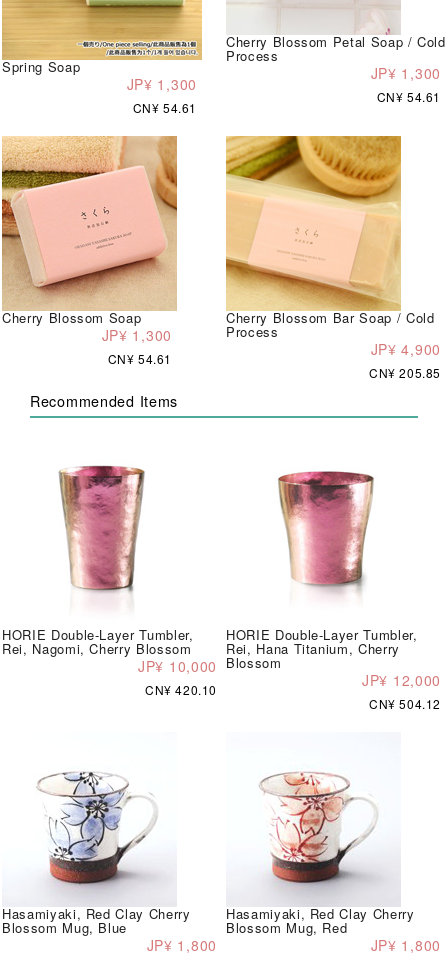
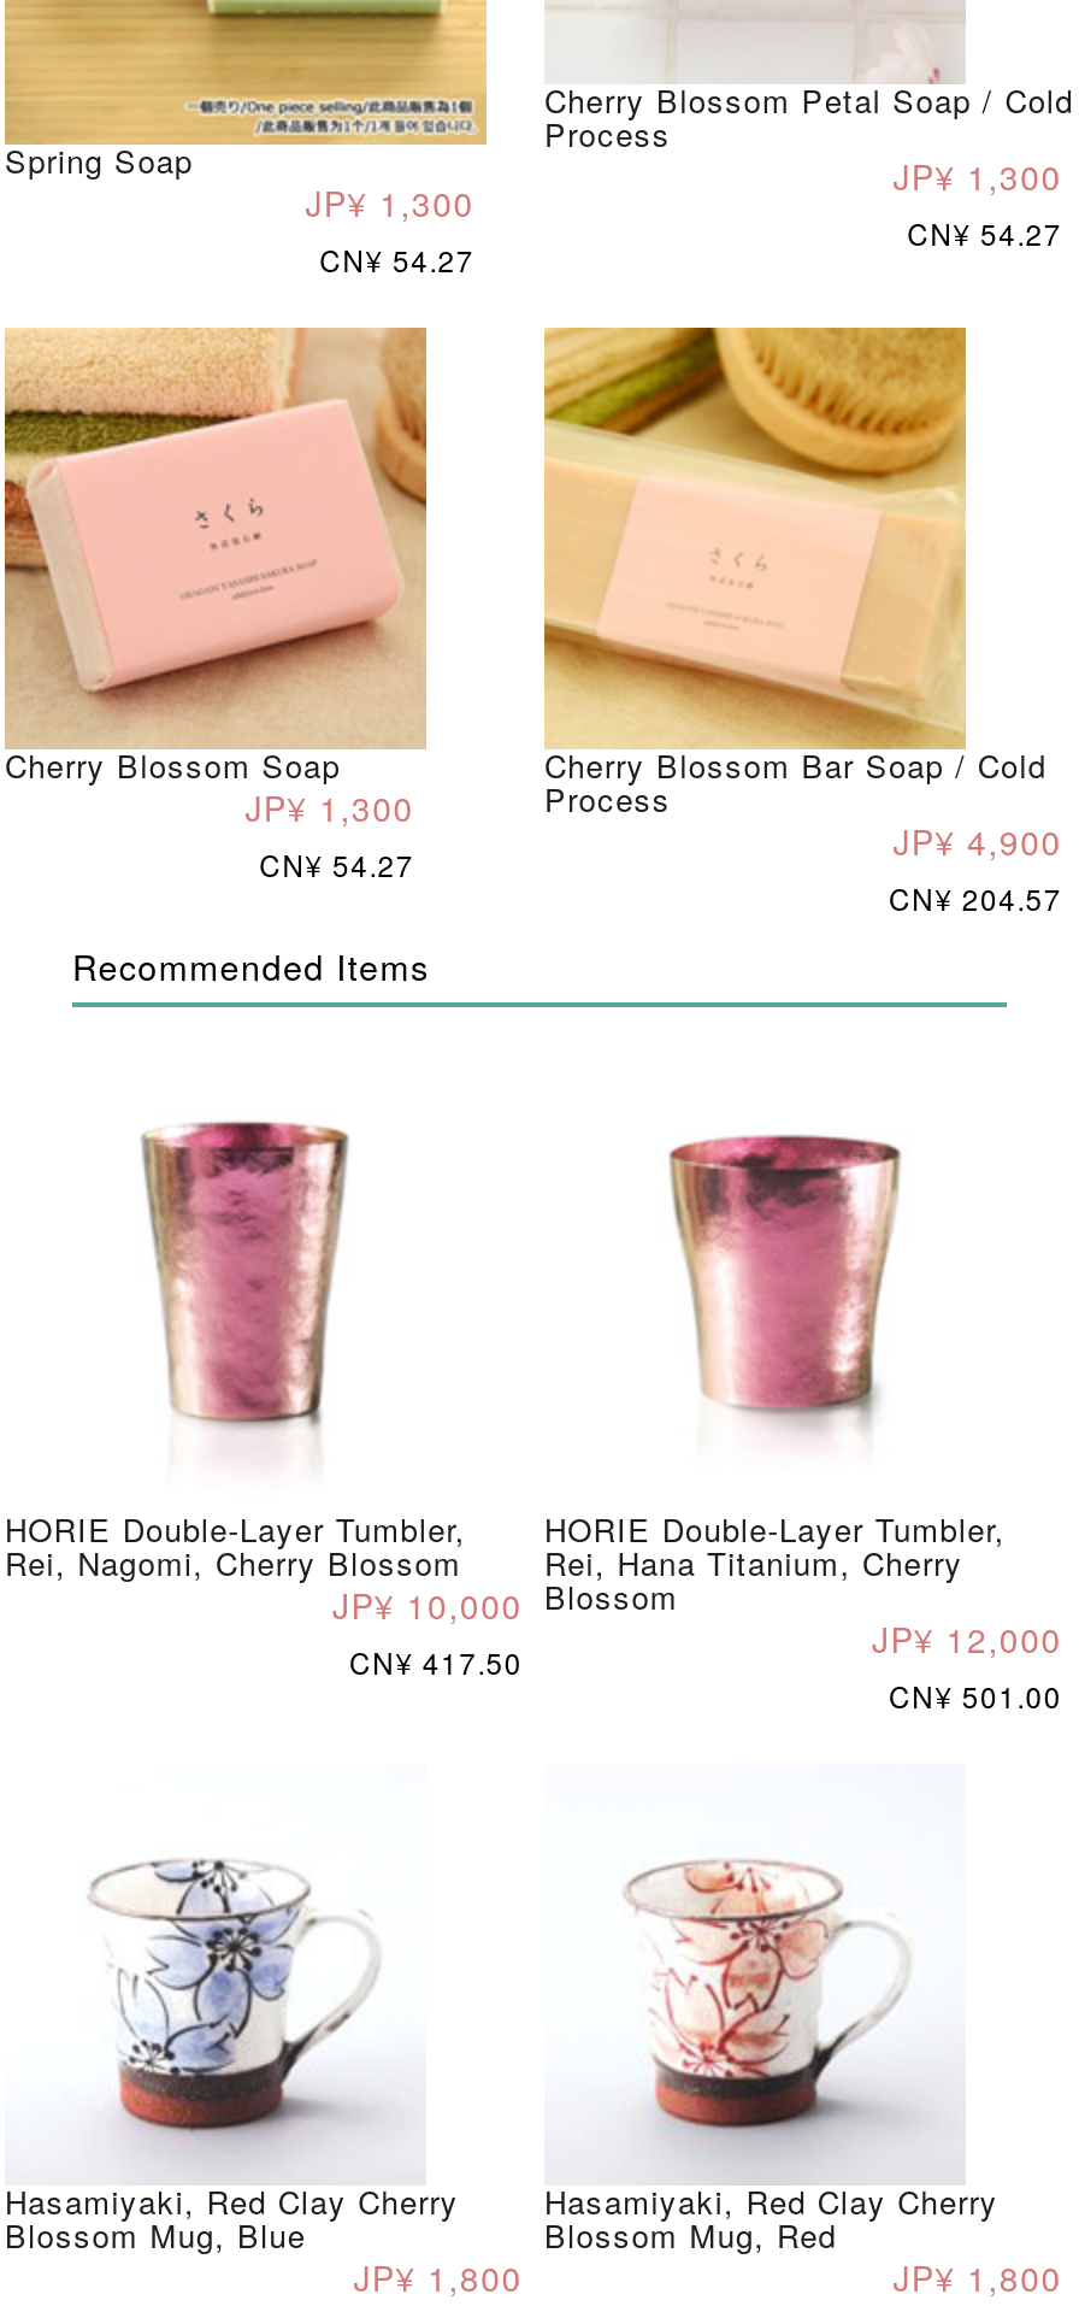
[377,88,441,105] CN¥ 54.61 -> [907,211,1062,252] CN¥ 54.27
[133,99,197,116] CN¥ 54.61 -> [319,238,474,279] CN¥ 54.27
[108,350,172,367] CN¥ 54.61 -> [259,843,414,884] CN¥ 54.27
[369,364,441,381] CN¥ 205.85 -> [889,876,1062,917] CN¥ 204.57
[145,680,217,697] CN¥ 420.10 -> [349,1640,523,1681] CN¥ 417.50
[369,694,441,711] CN¥ 504.12 -> [889,1673,1062,1714] CN¥ 501.00

